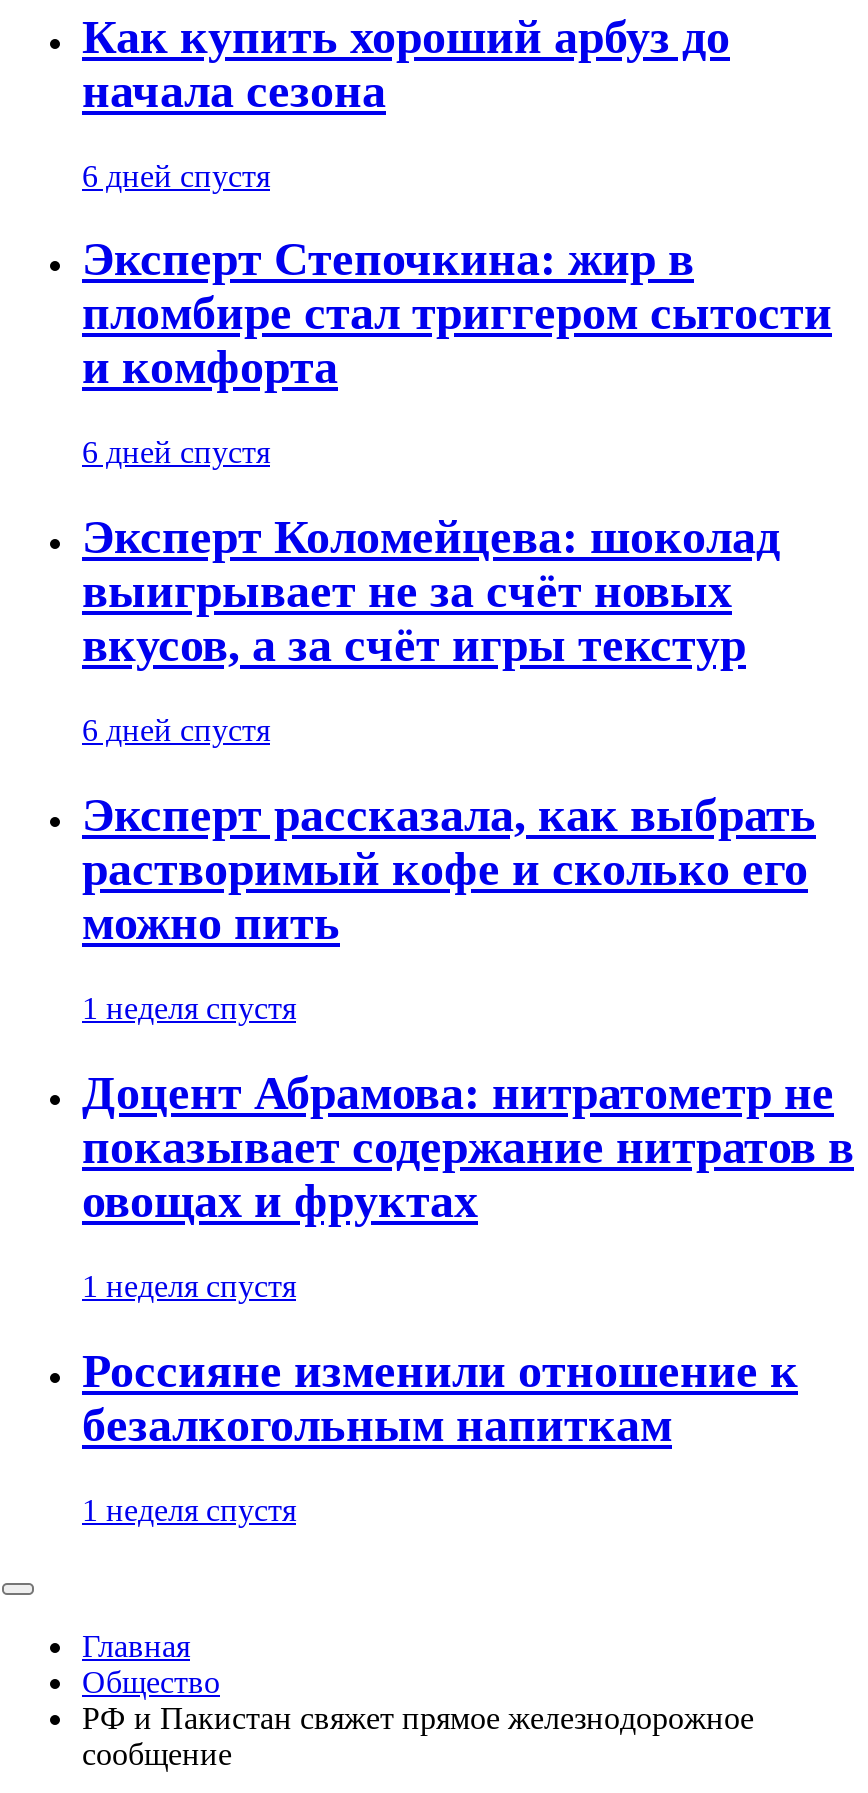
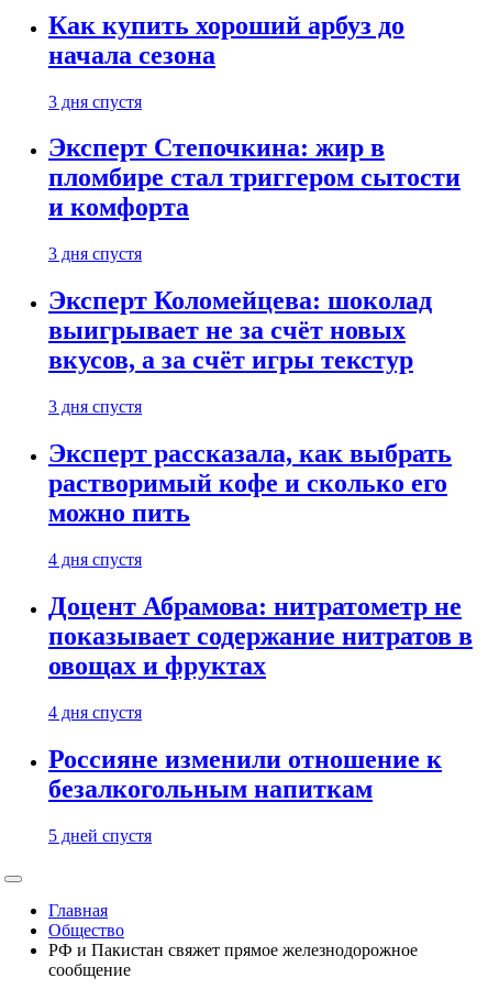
[82,158,270,192] 6 дней спустя -> [48,92,142,111] 3 дня спустя
[82,436,270,470] 6 дней спустя -> [48,245,142,263] 3 дня спустя
[82,713,270,747] 6 дней спустя -> [48,397,142,416] 3 дня спустя
[82,991,296,1025] 1 неделя спустя -> [48,550,142,569] 4 дня спустя
[82,1269,296,1303] 1 неделя спустя -> [48,703,142,721] 4 дня спустя
[82,1492,296,1526] 1 неделя спустя -> [48,826,152,844] 5 дней спустя

